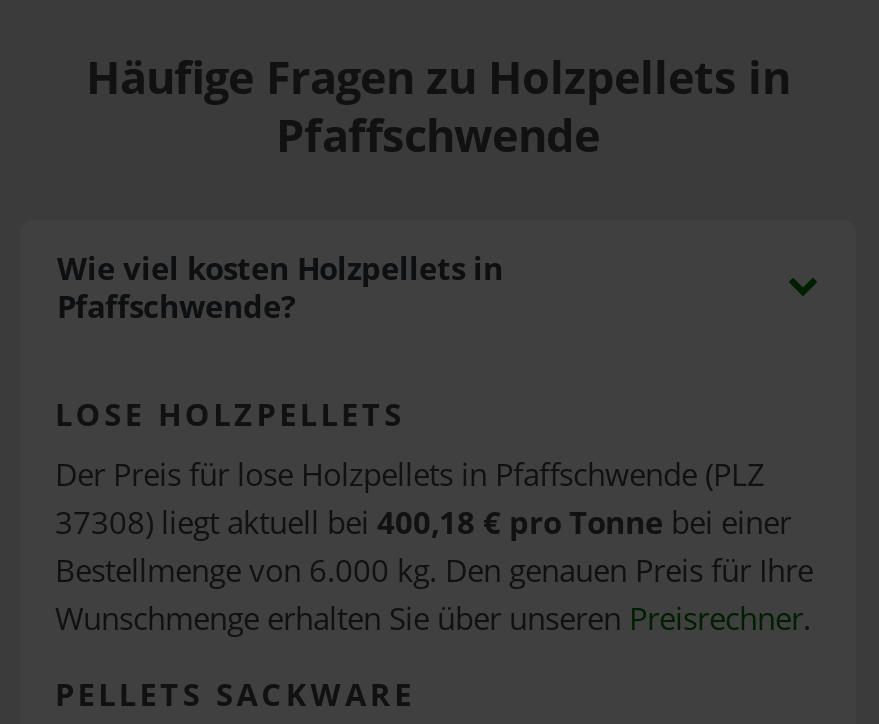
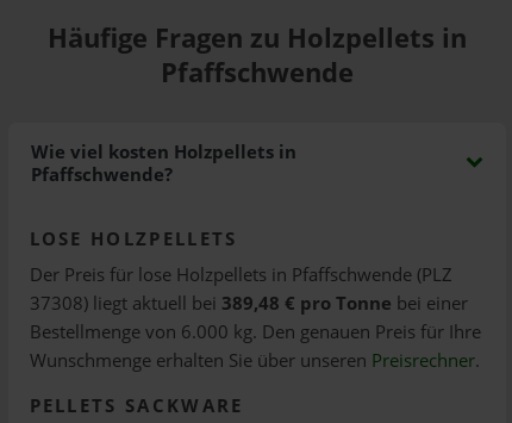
[55,501,791,543] 37308) liegt aktuell bei 400,18 € pro Tonne bei einer -> [29,290,467,315] 37308) liegt aktuell bei 389,48 € pro Tonne bei einer

